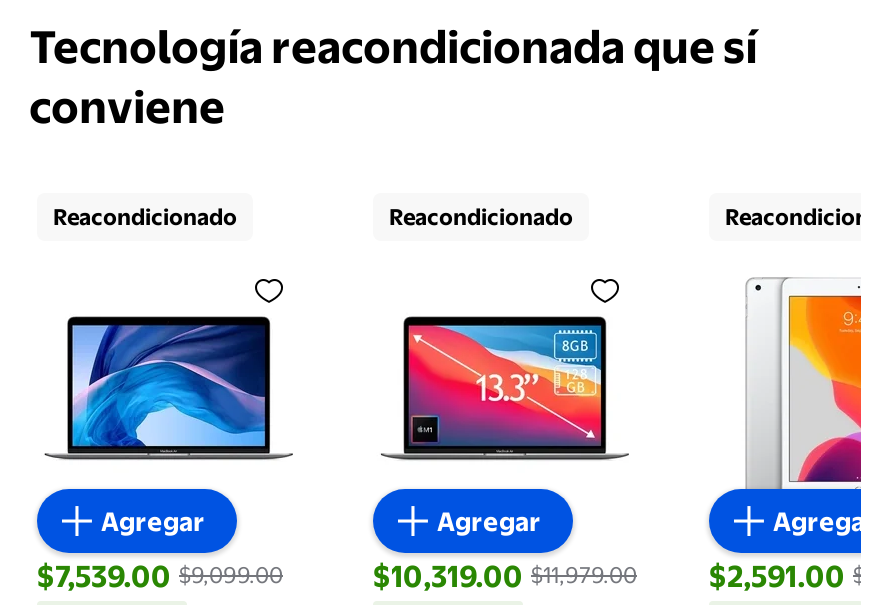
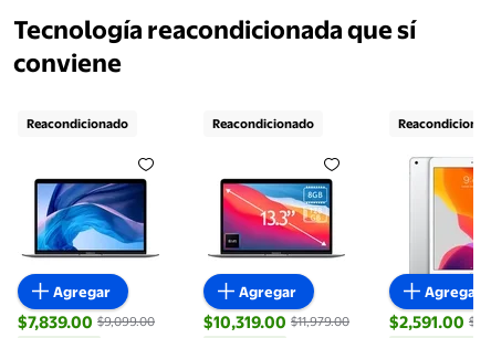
[37,557,283,595] $7,539.00 $9,099.00 -> [18,311,155,332] $7,839.00 $9,099.00

